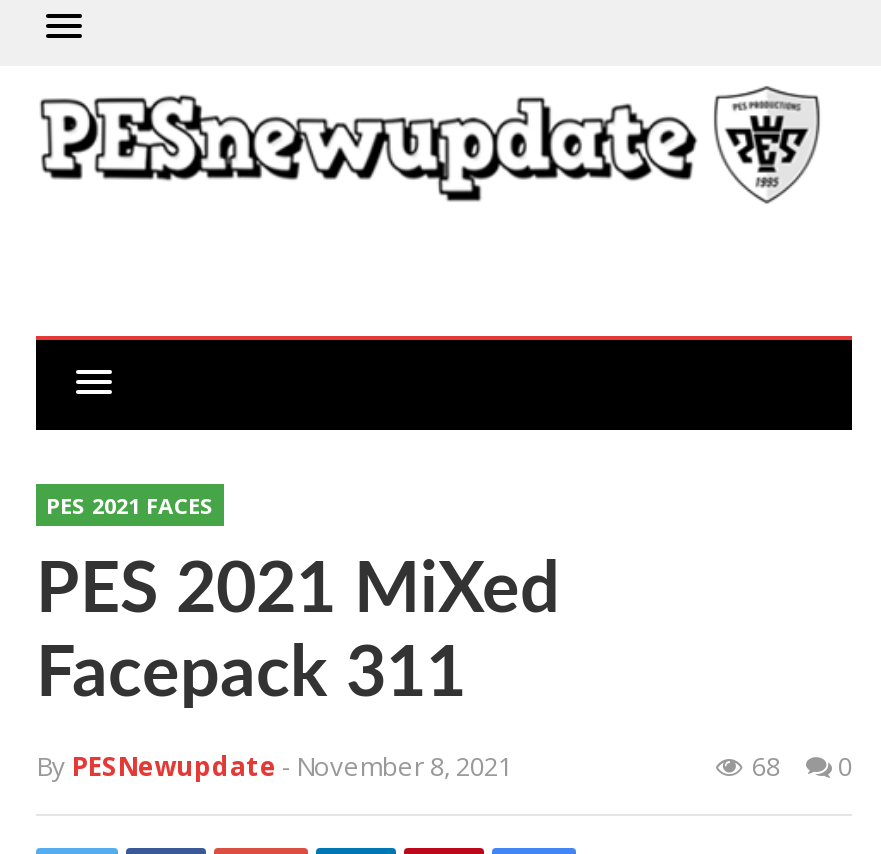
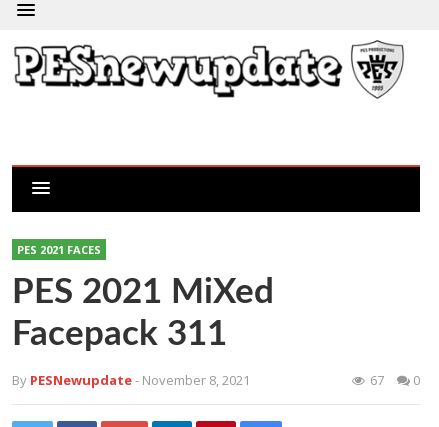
[752,748,852,784] 68 0 -> [370,371,420,389] 67 0

